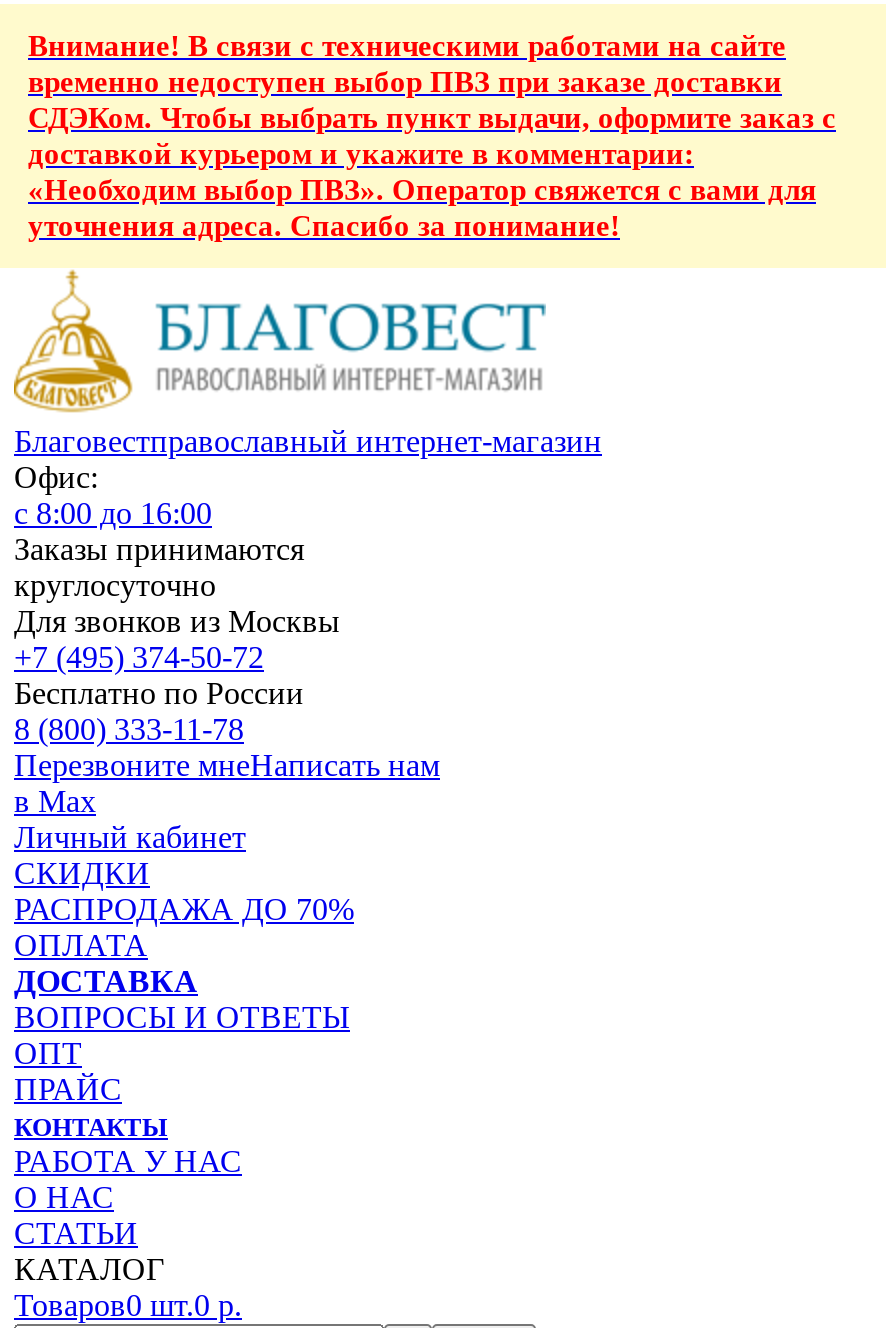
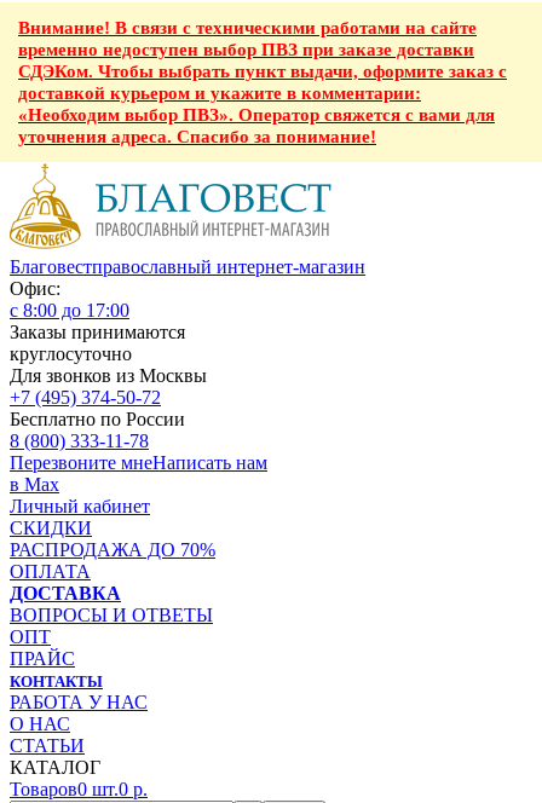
[14,496,212,530] с 8:00 до 16:00 -> [10,300,129,320] с 8:00 до 17:00

